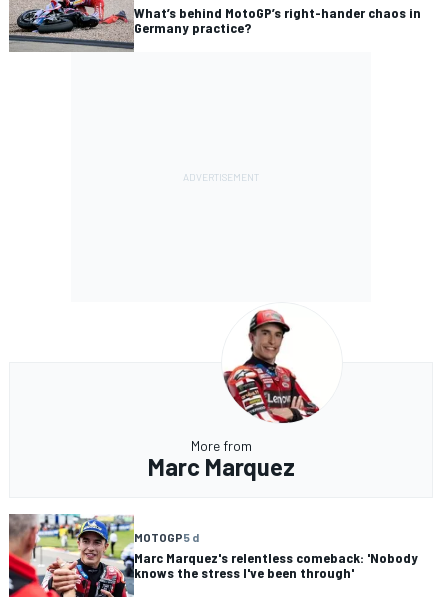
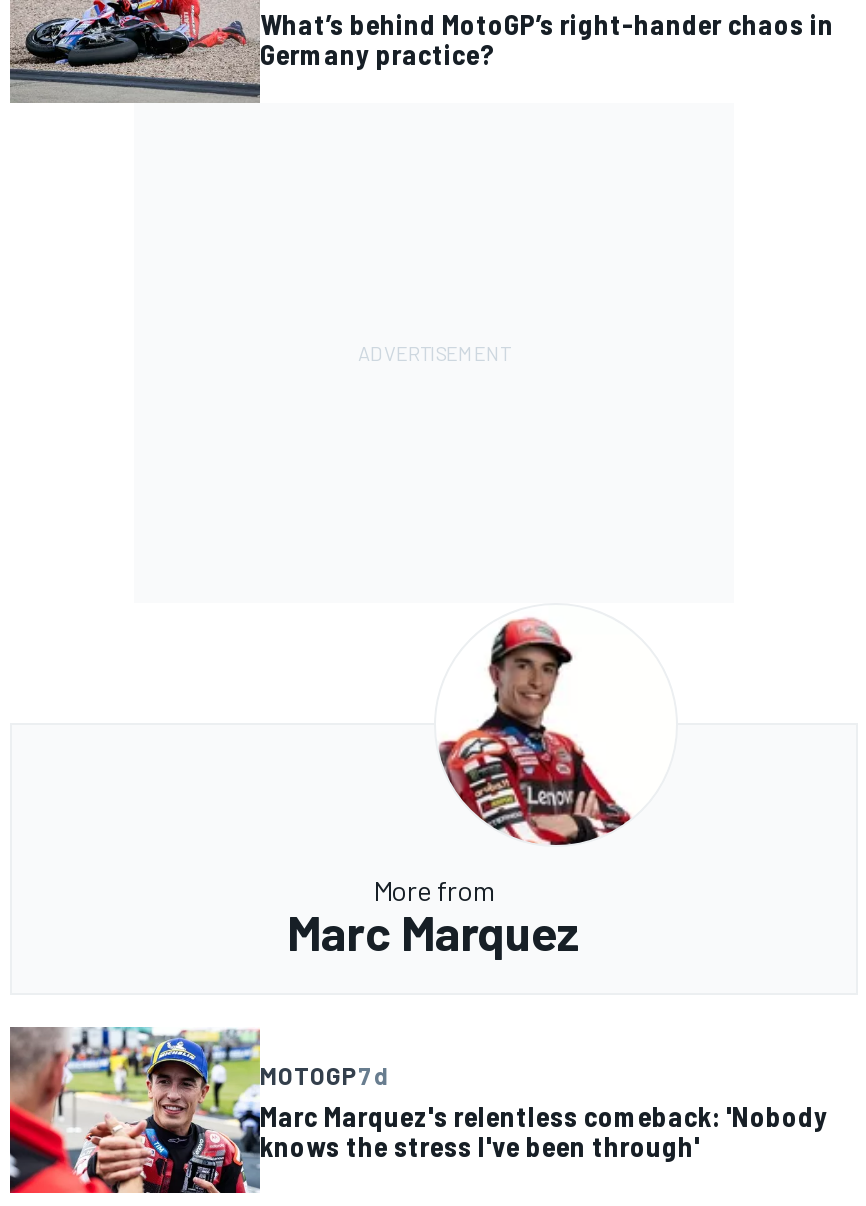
[134,530,199,544] MOTOGP5 d -> [260,1060,388,1088] MOTOGP7 d

